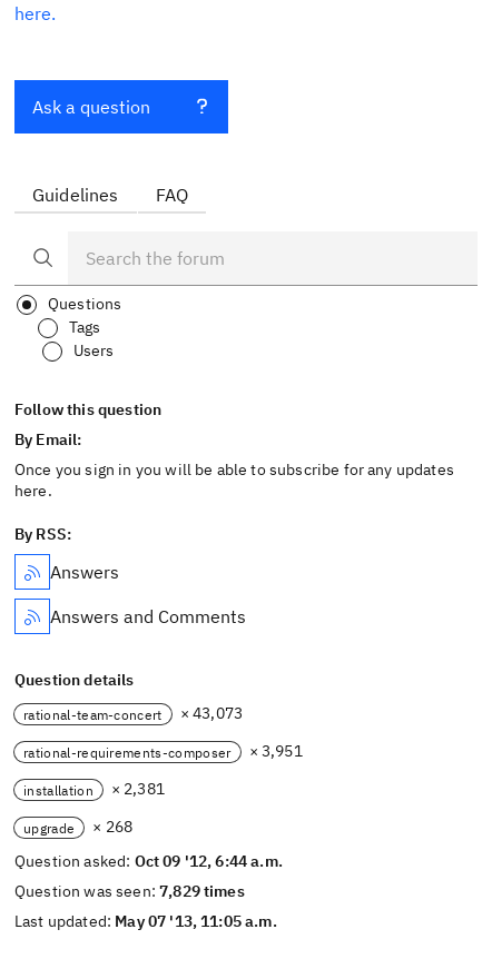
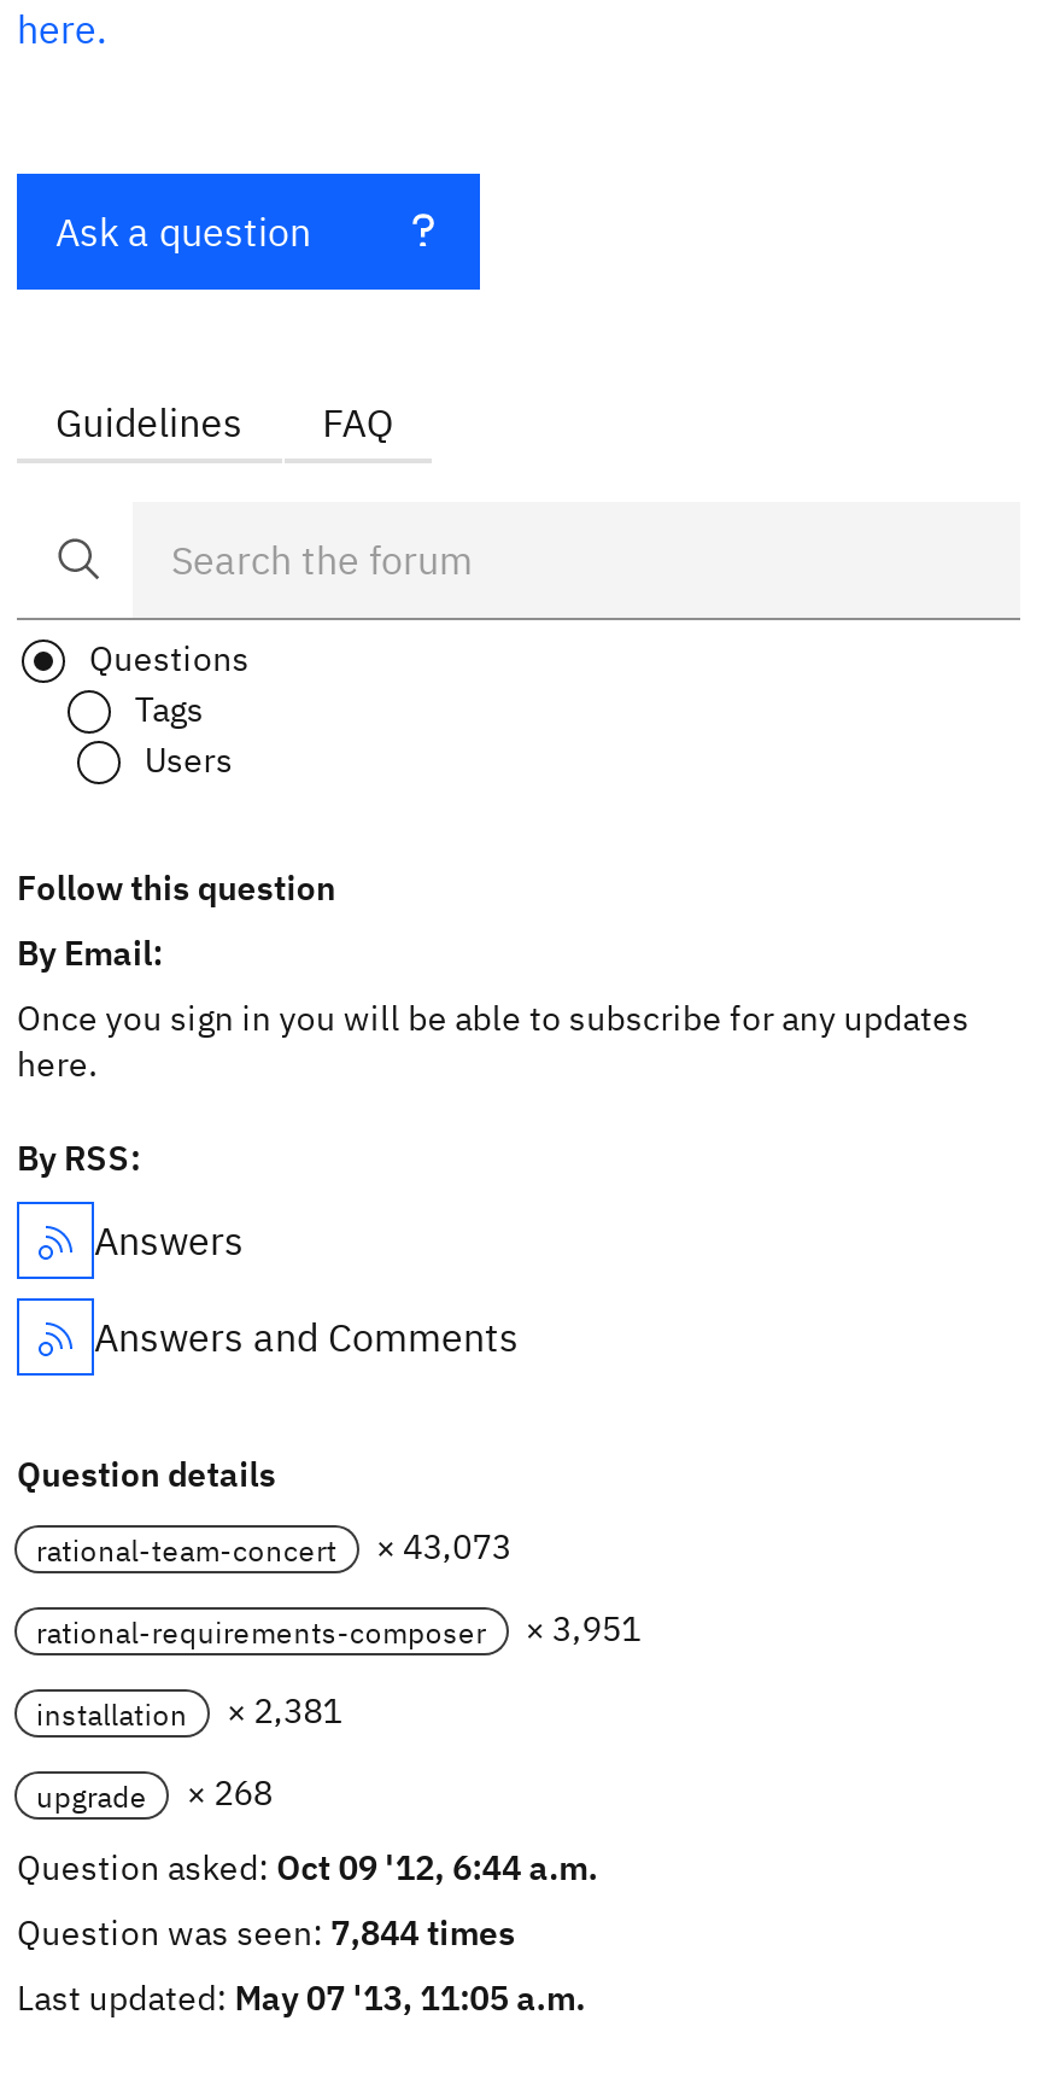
[14,881,245,901] Question was seen: 7,829 times -> [17,1911,516,1955] Question was seen: 7,844 times

